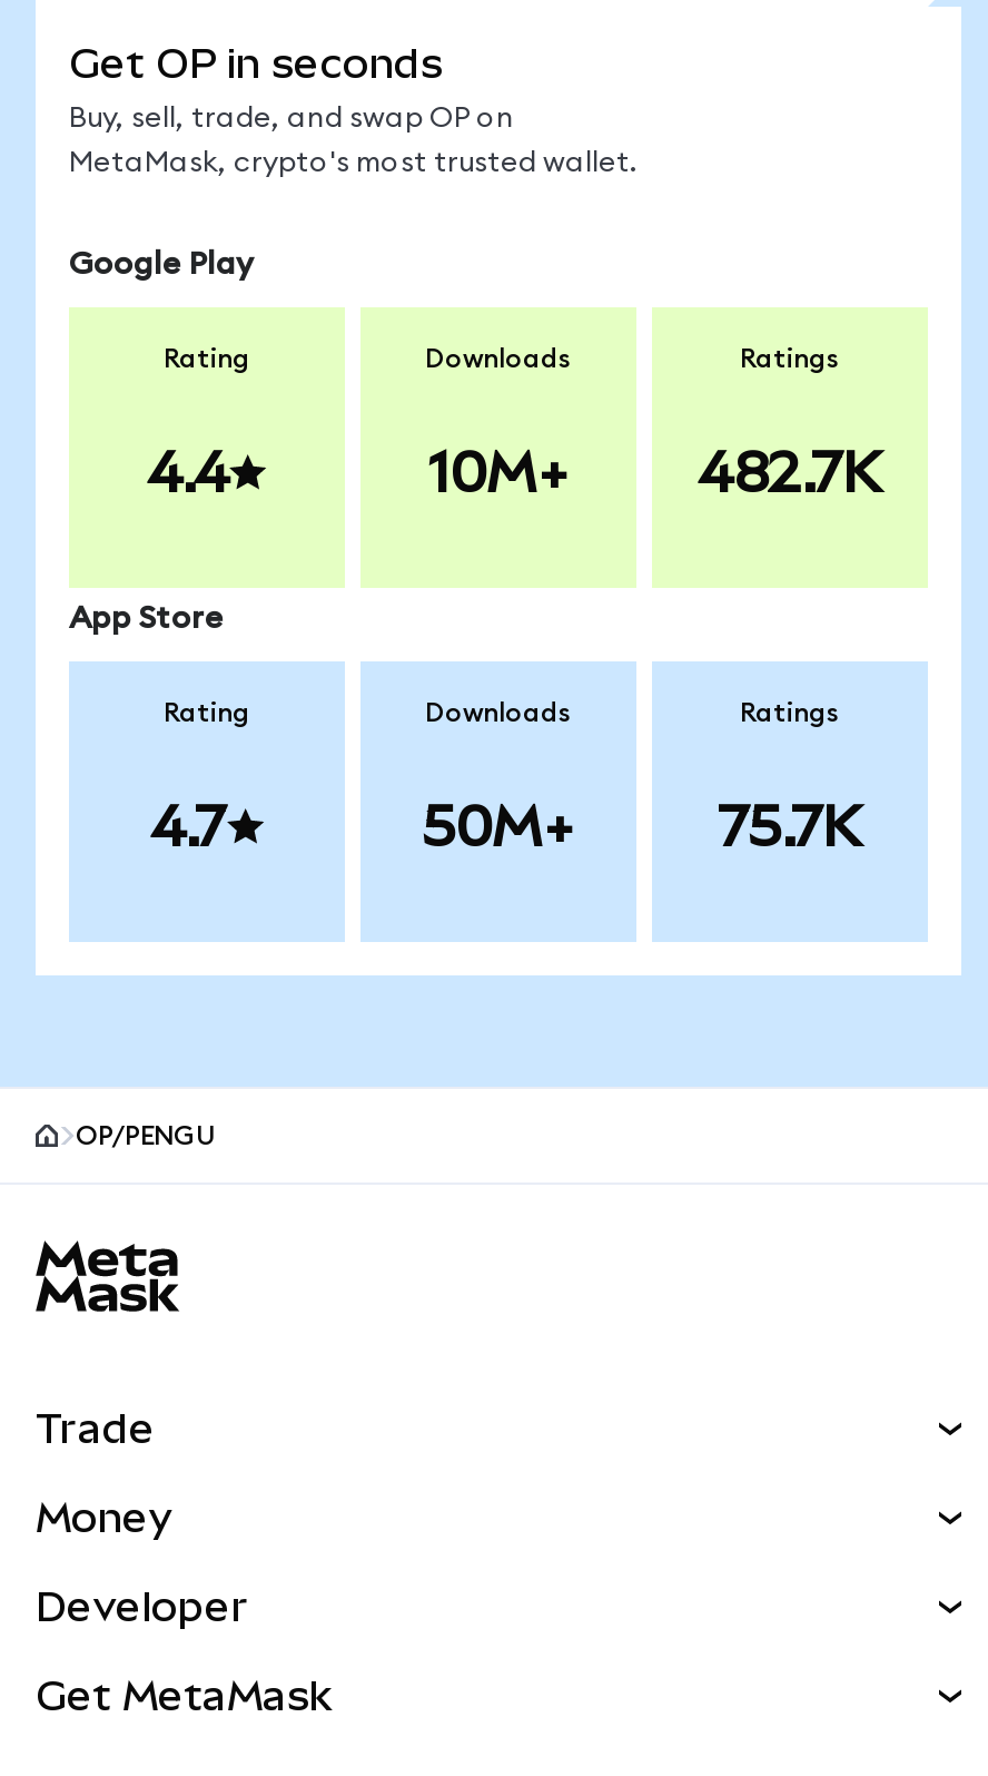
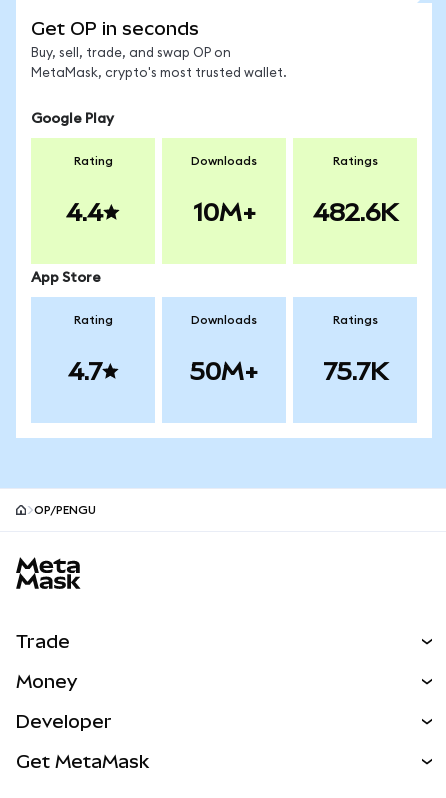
[698,441,882,503] 482.7K -> [312,198,397,226] 482.6K

